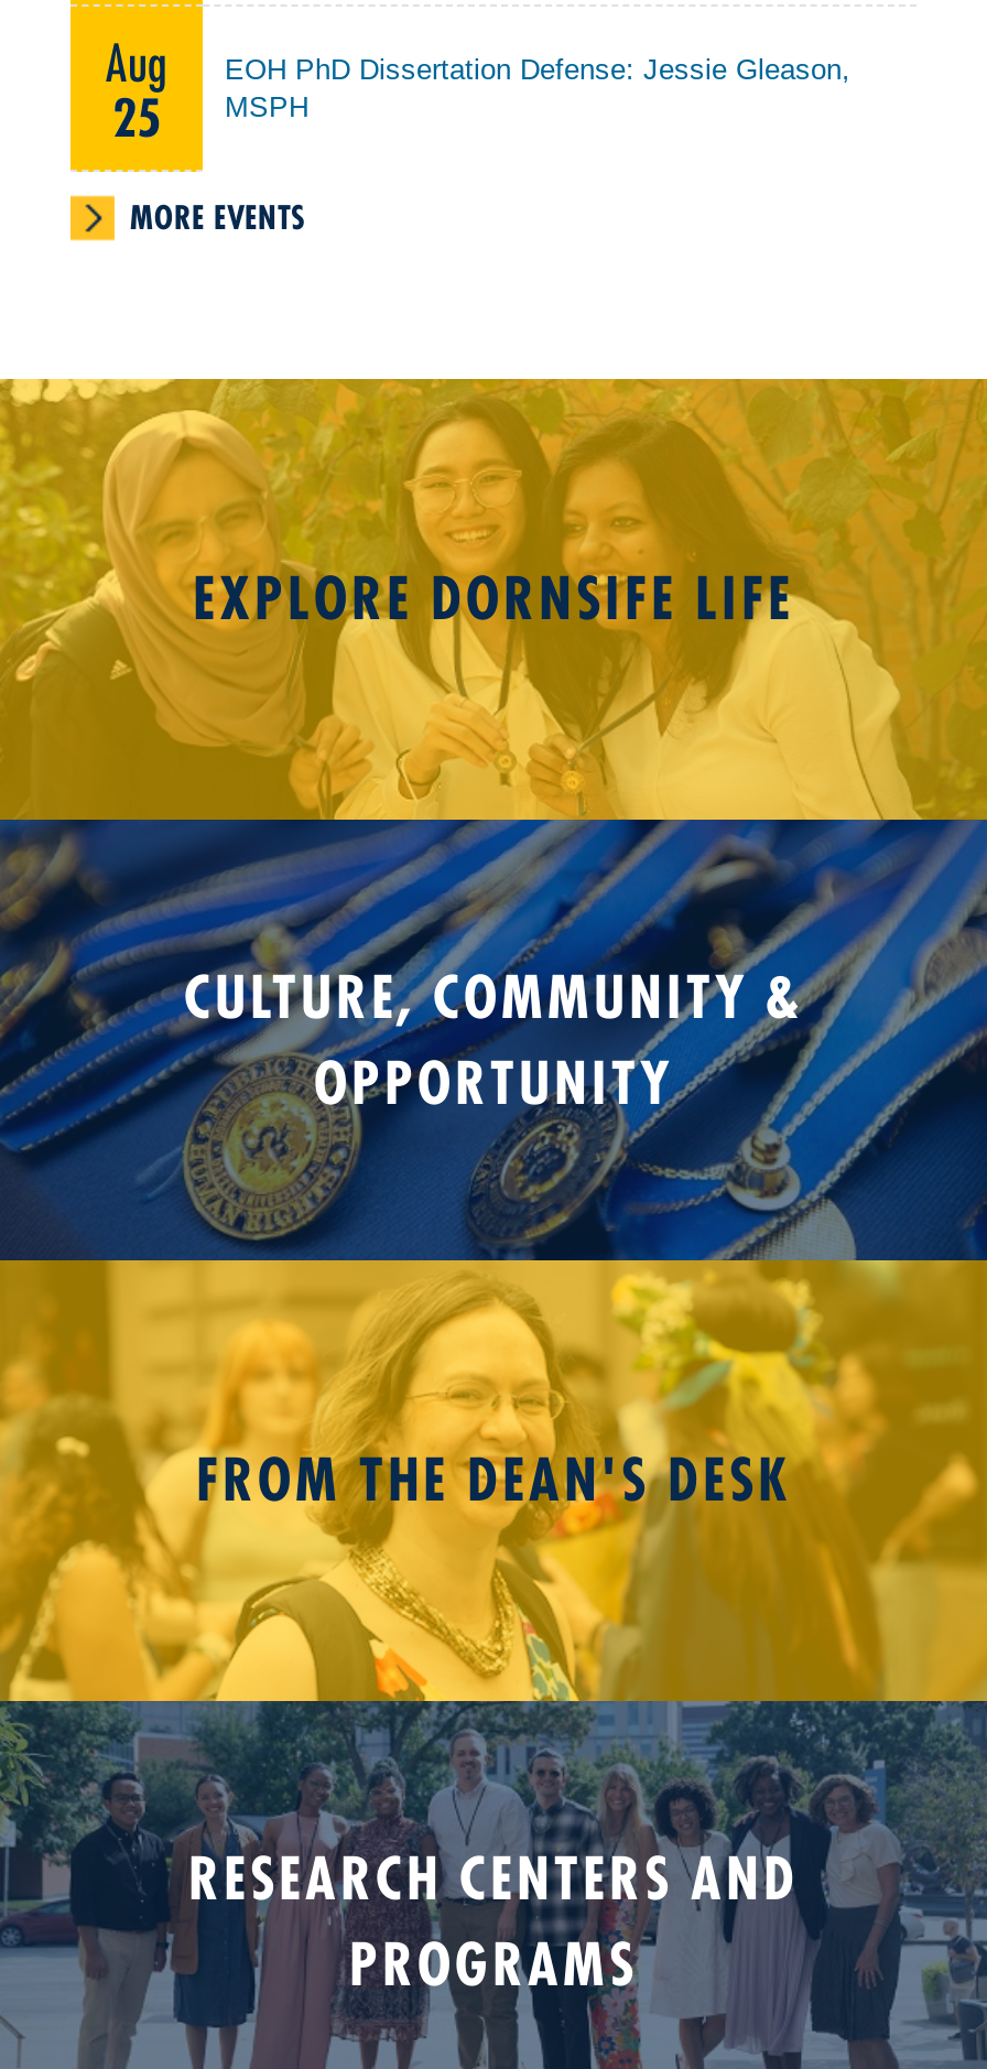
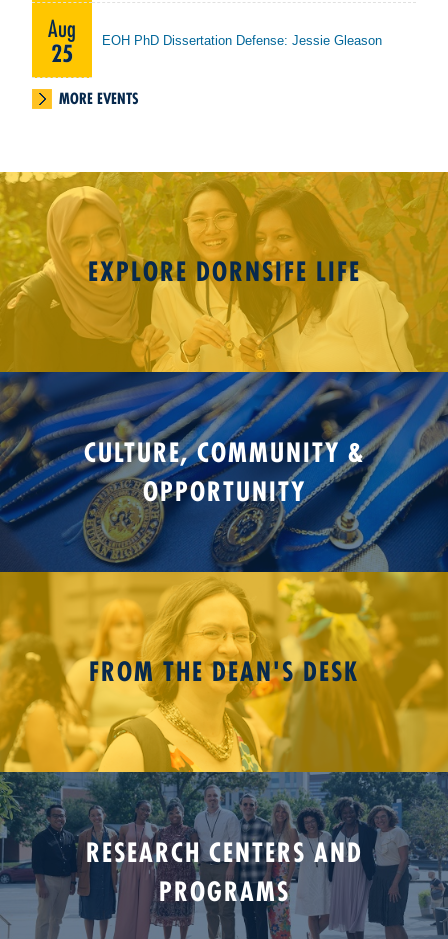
[225,52,850,123] EOH PhD Dissertation Defense: Jessie Gleason, | MSPH -> [102,33,382,48] EOH PhD Dissertation Defense: Jessie Gleason

